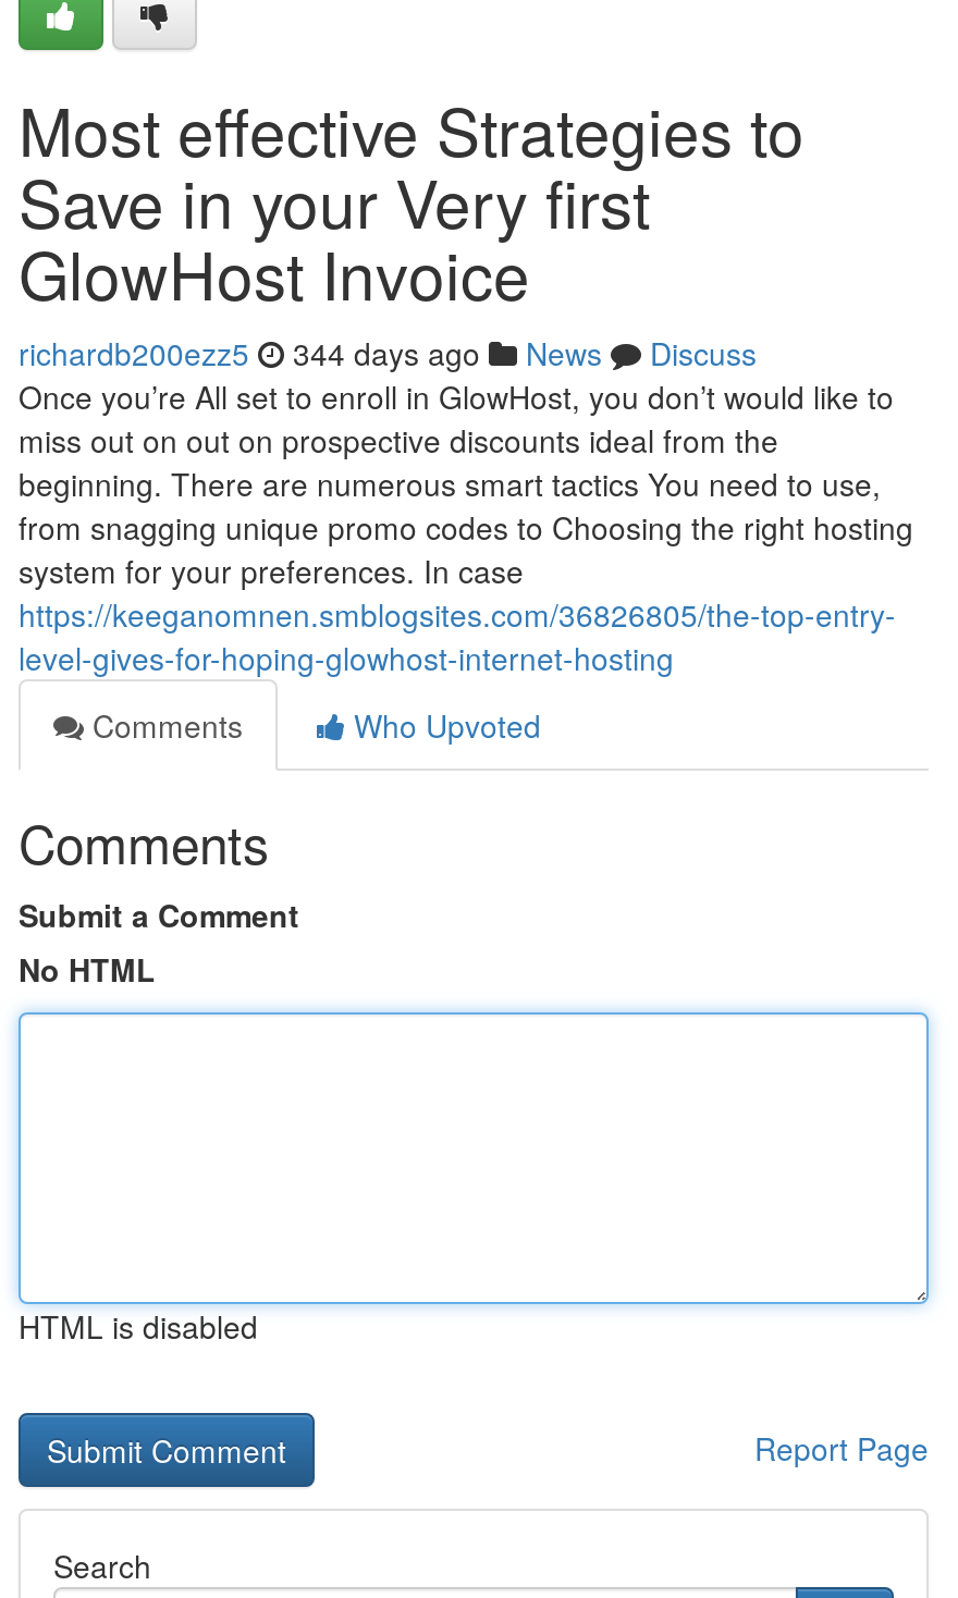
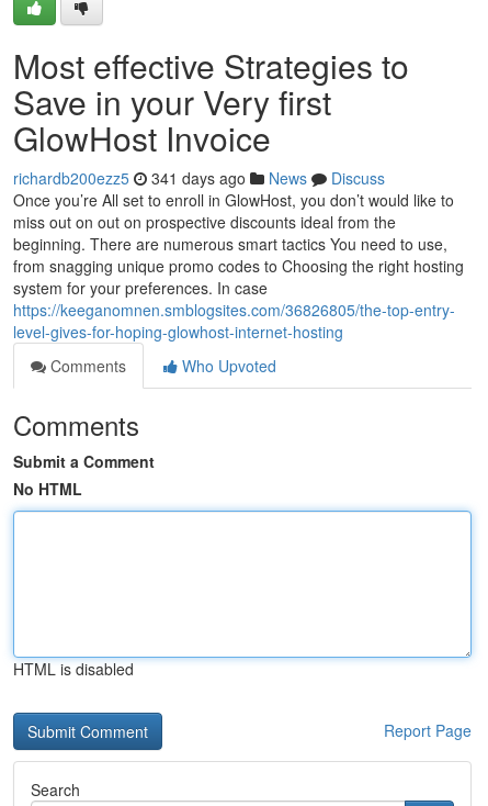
[19,331,757,374] richardb200ezz5 344 days ago News Discuss -> [13,167,385,189] richardb200ezz5 341 days ago News Discuss

